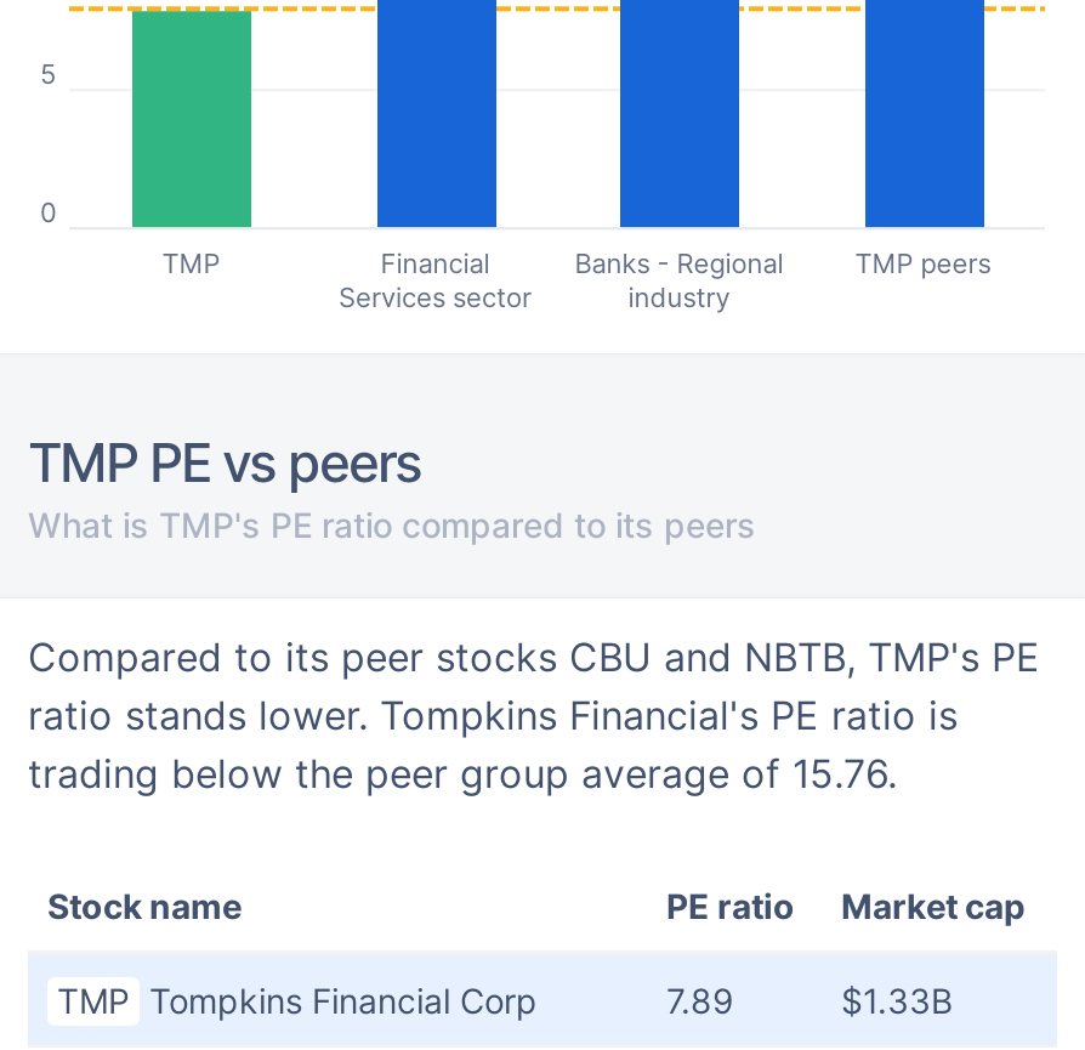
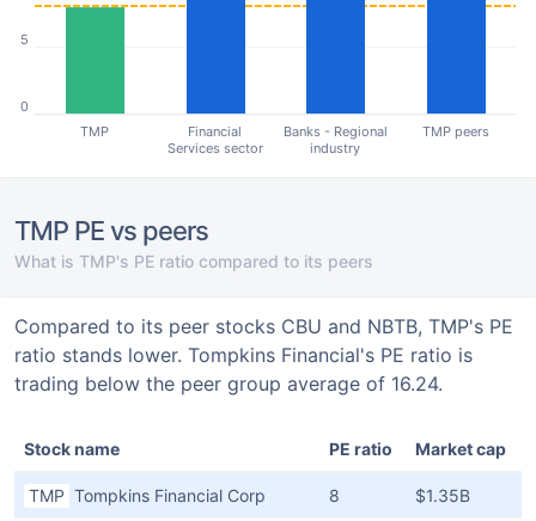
[28,749,897,798] trading below the peer group average of 15.76. -> [14,372,443,396] trading below the peer group average of 16.24.
[666,980,953,1021] 7.89 | $1.33B -> [329,485,470,505] 8 | $1.35B

